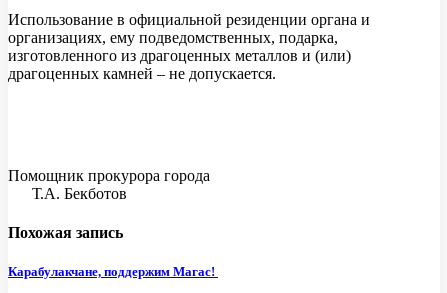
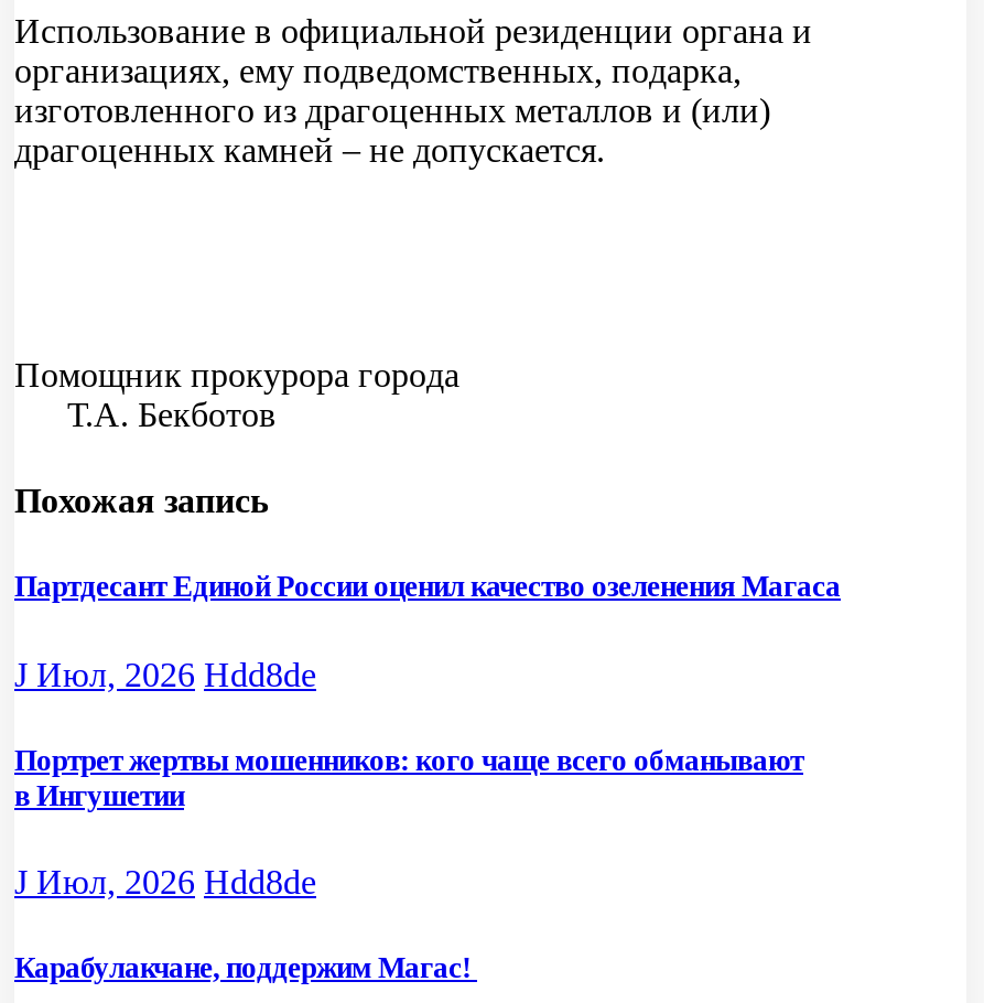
none -> [14,571,841,900] Партдесант Единой России оценил качество озеленения Магаса | J Июл, 2026 Hdd8de | Портрет жертвы мошенников: кого чаще всего обманывают | в Ингушетии | J Июл, 2026 Hdd8de

